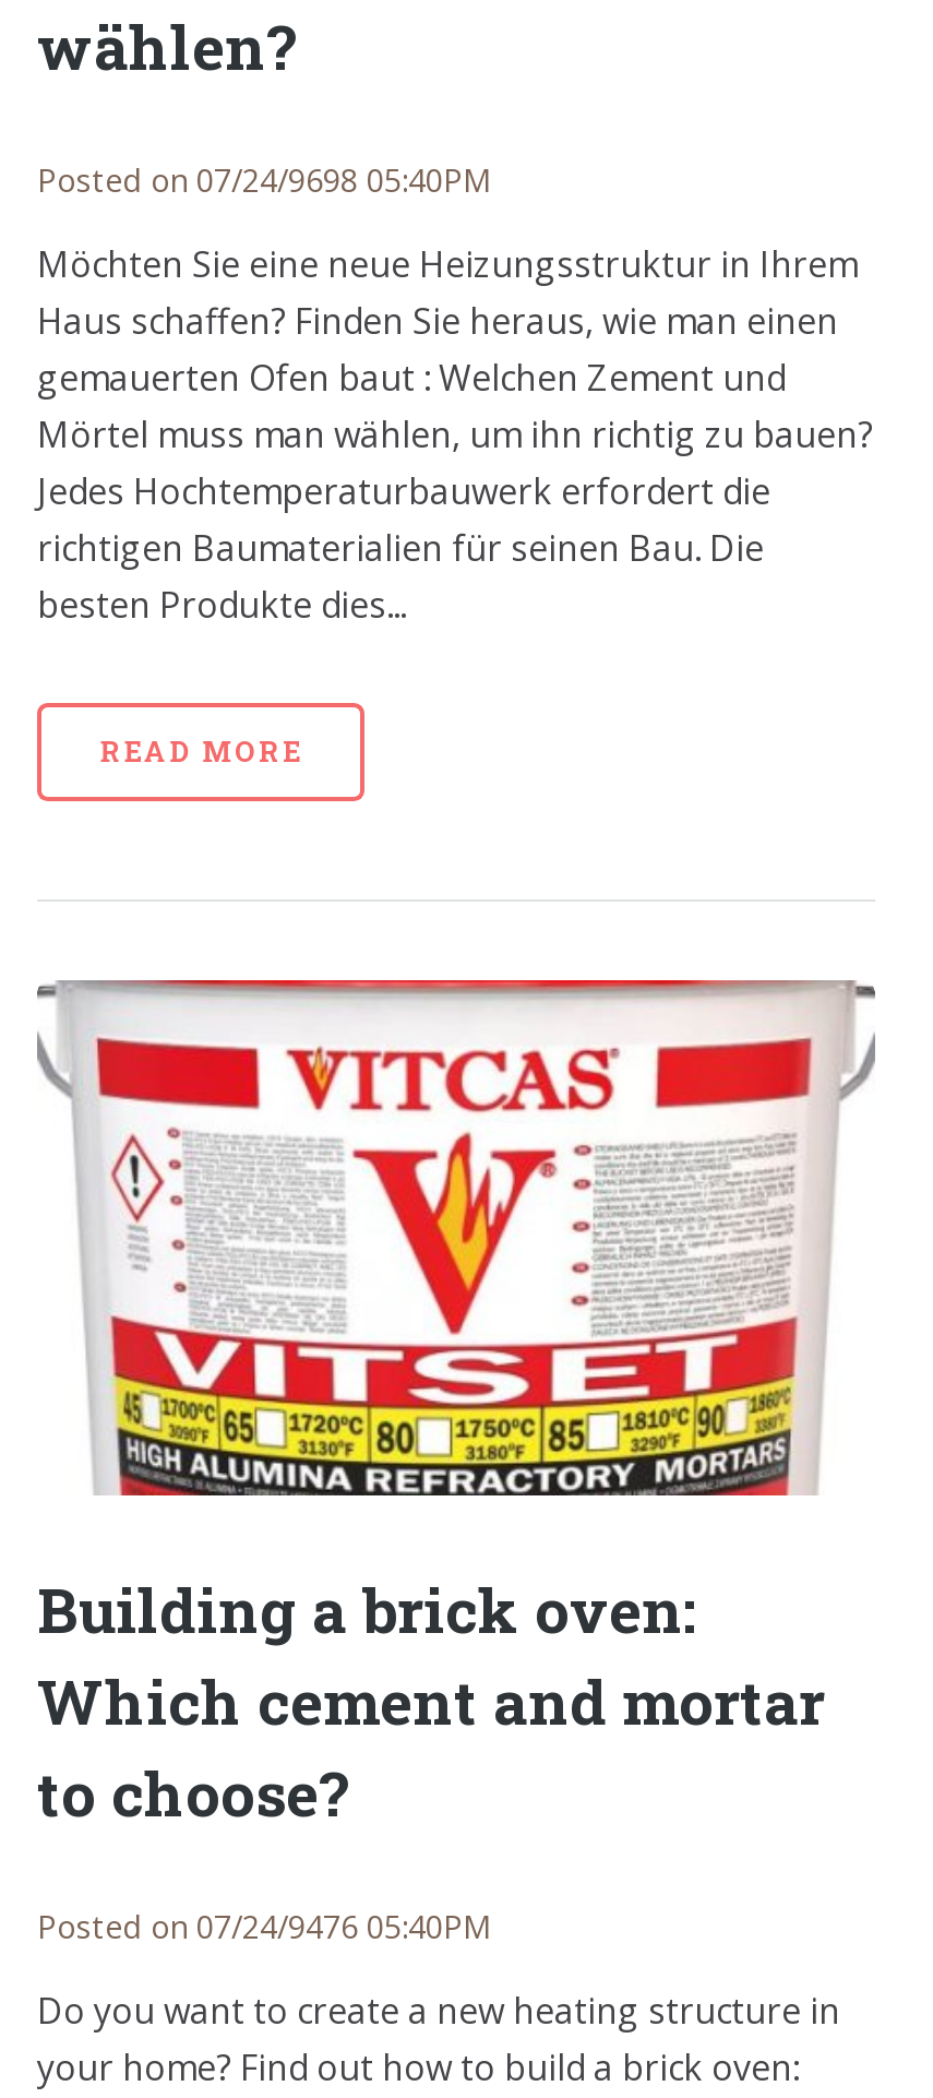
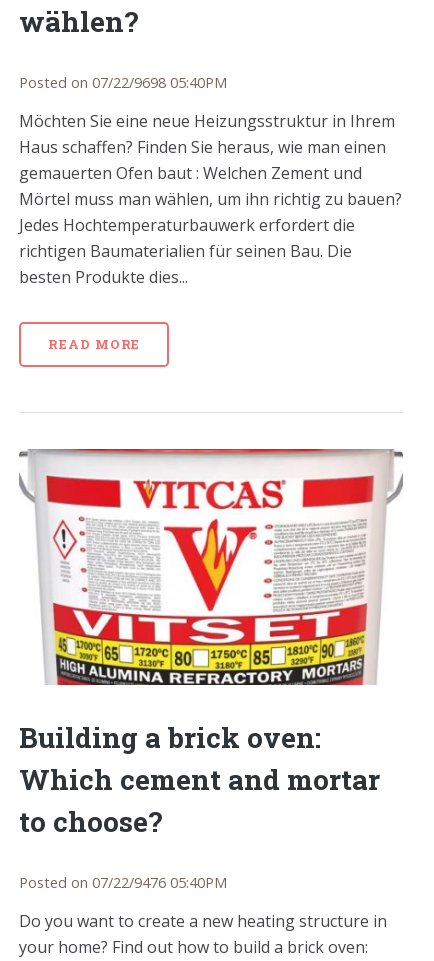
[37,159,491,201] Posted on 07/24/9698 05:40PM -> [19,73,227,92] Posted on 07/22/9698 05:40PM
[37,1906,491,1948] Posted on 07/24/9476 05:40PM -> [19,873,227,892] Posted on 07/22/9476 05:40PM

